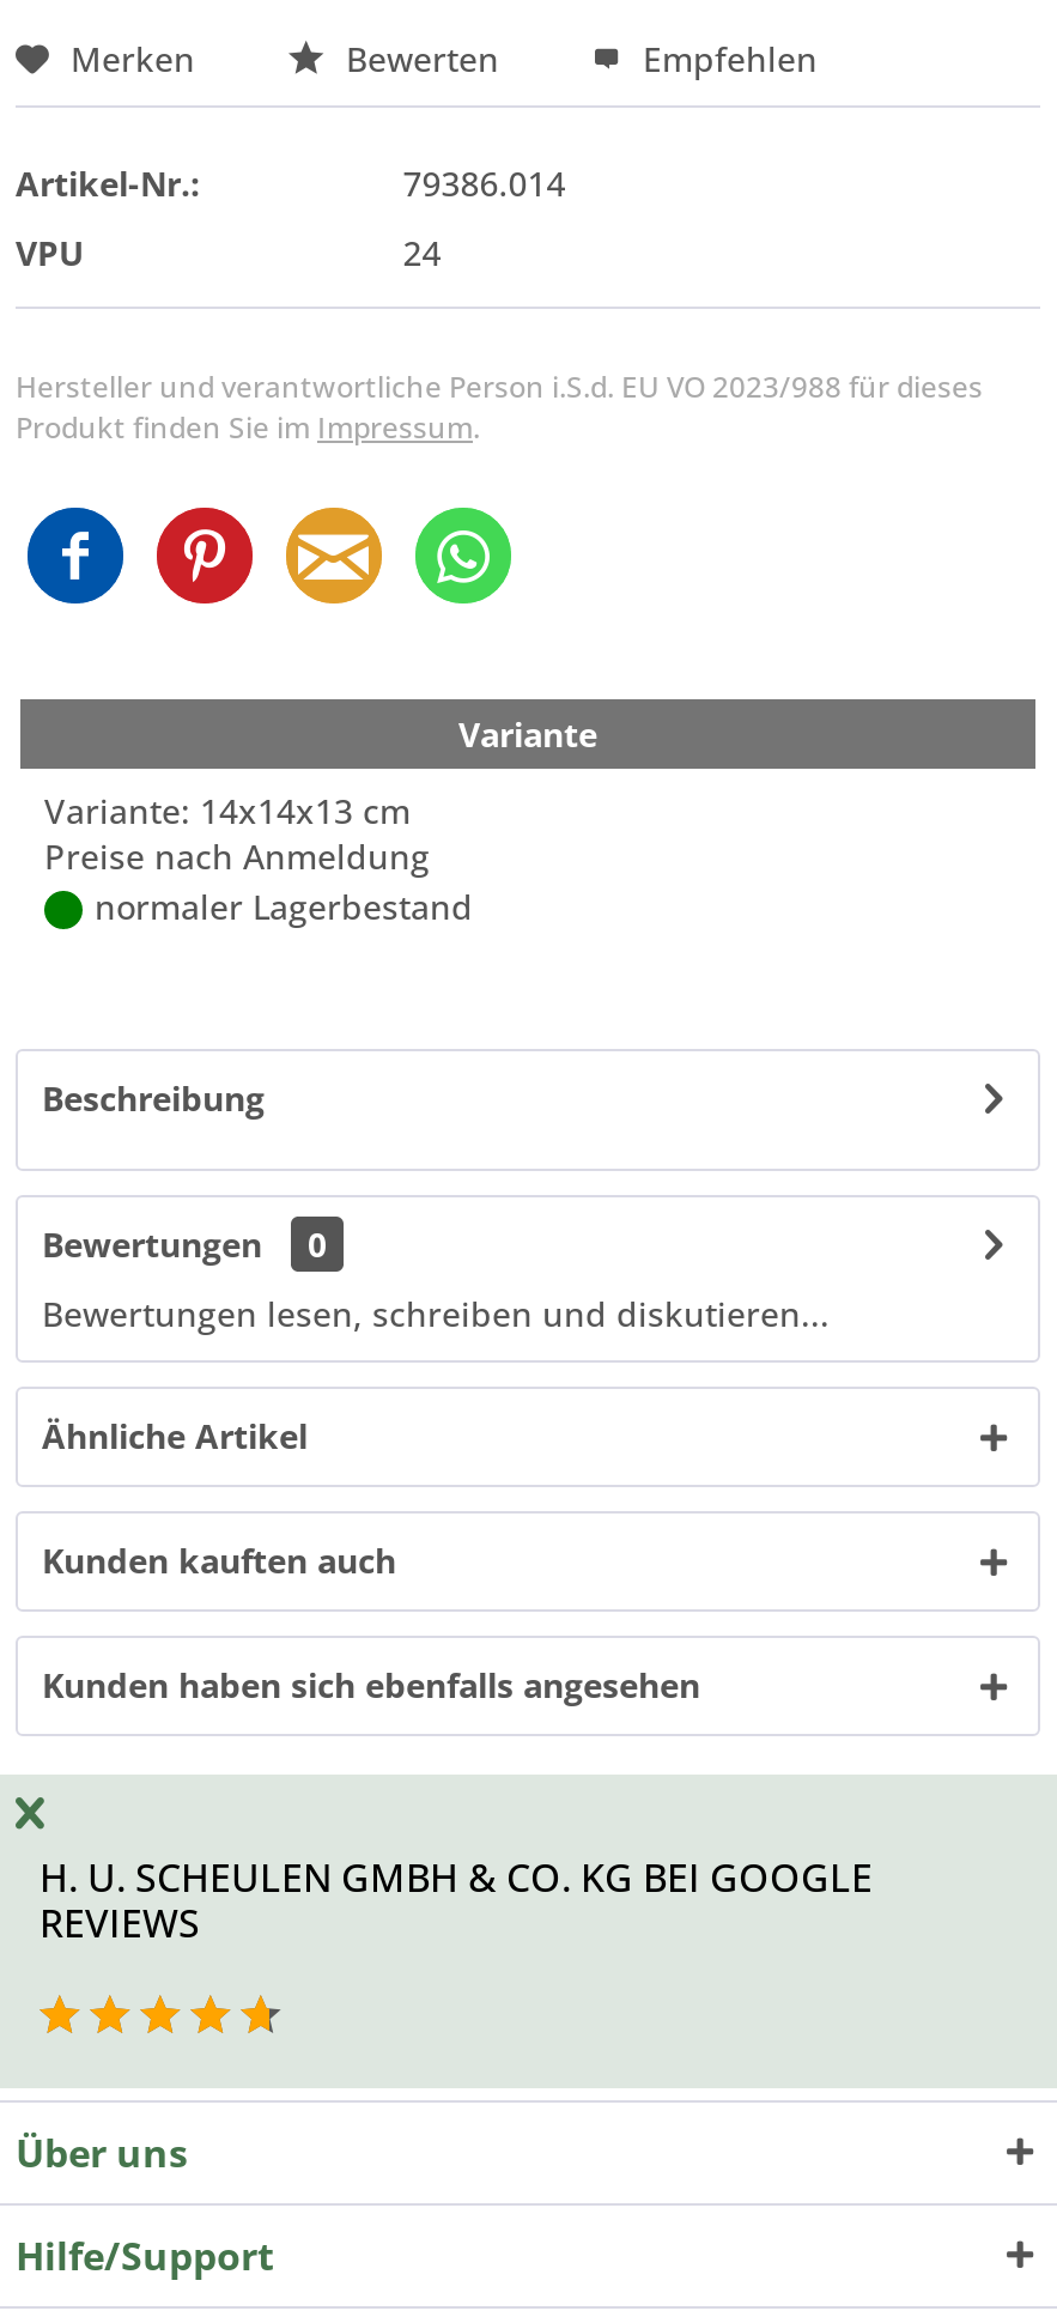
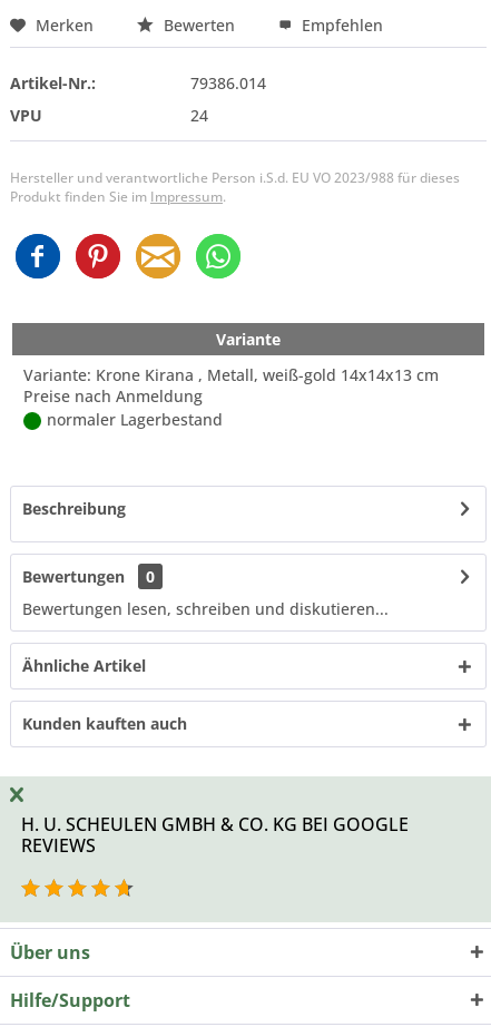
[44,788,411,833] Variante: 14x14x13 cm -> [23,364,439,385] Variante: Krone Kirana , Metall, weiß-gold 14x14x13 cm
[42,1662,700,1708] Kunden haben sich ebenfalls angesehen -> none

